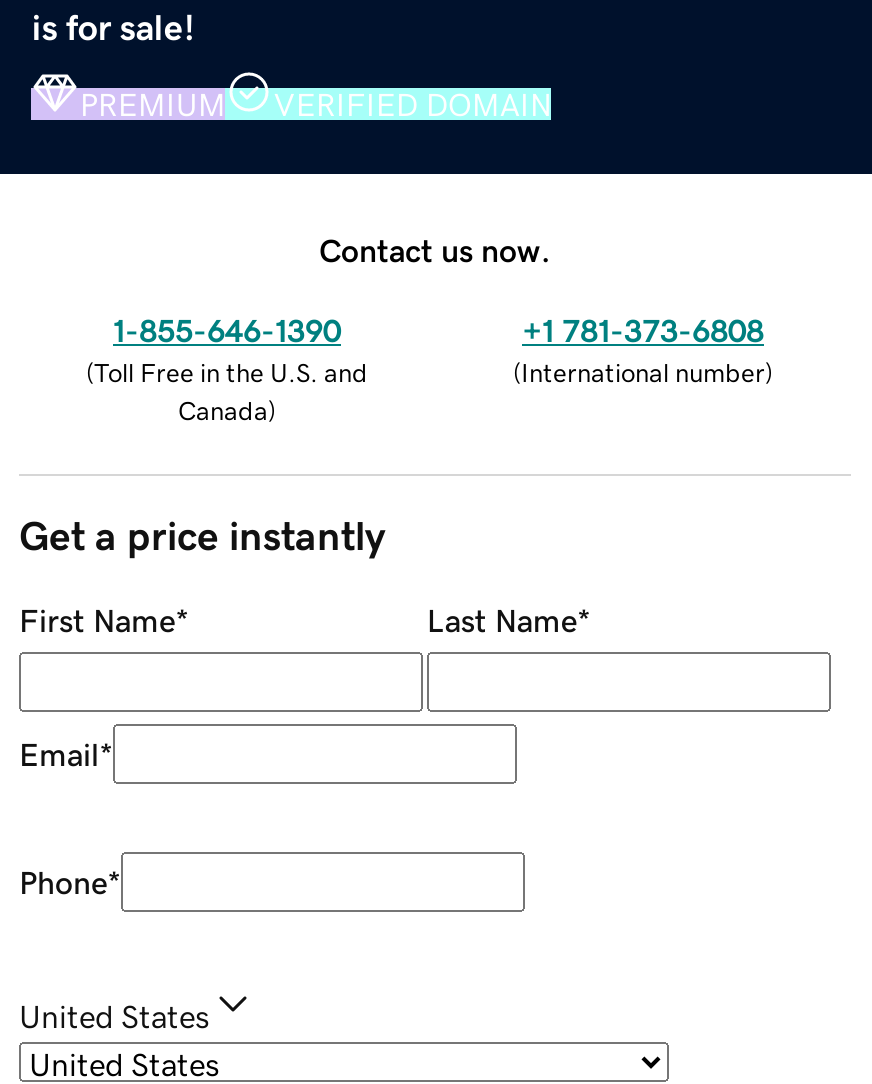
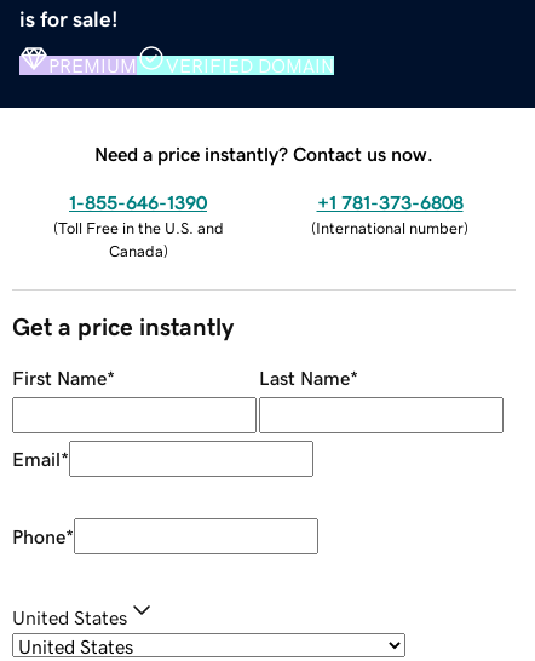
[319,233,551,265] Contact us now. -> [94,144,433,163] Need a price instantly? Contact us now.

